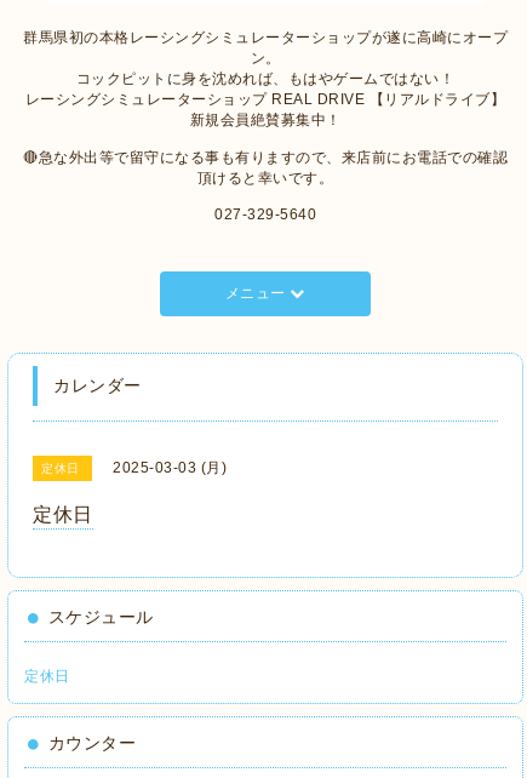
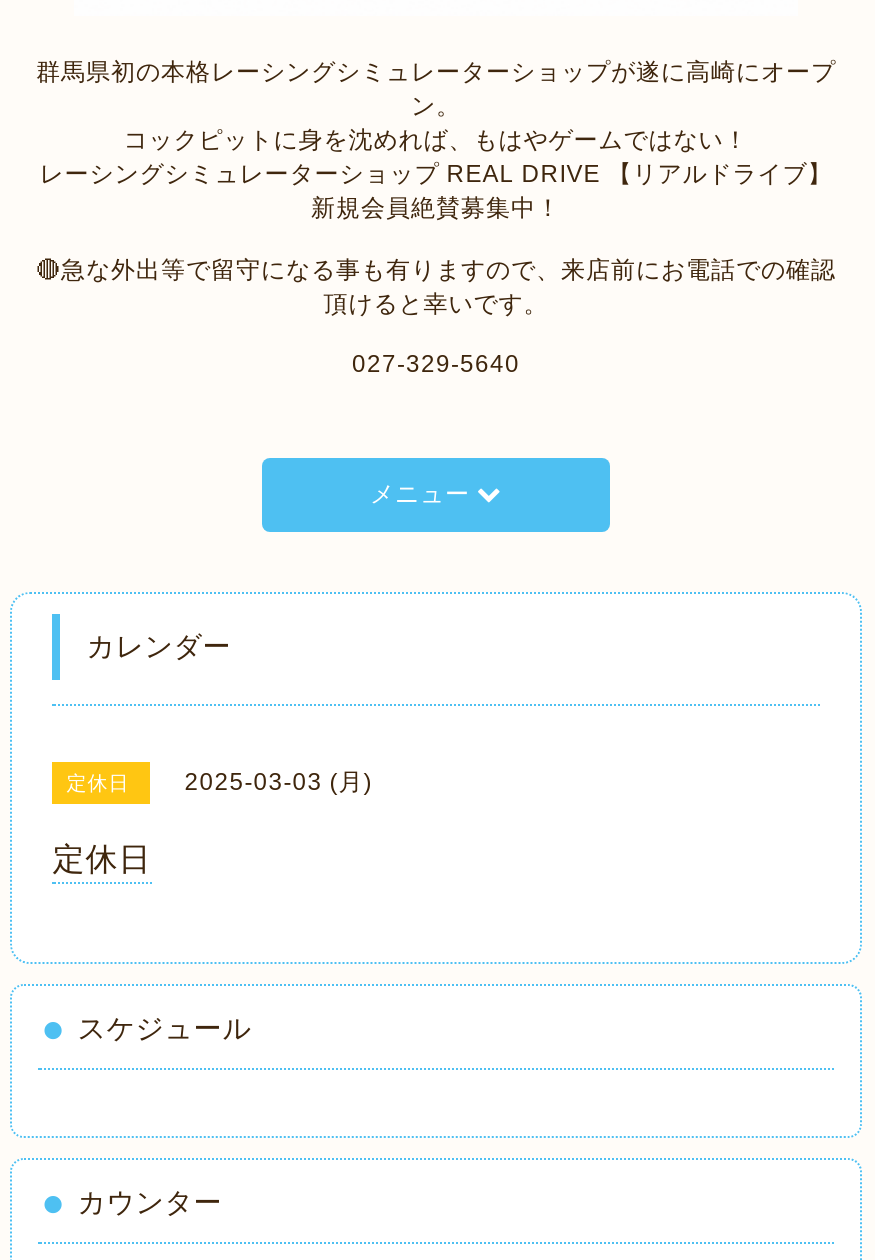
[24,668,70,685] 定休日 -> none

